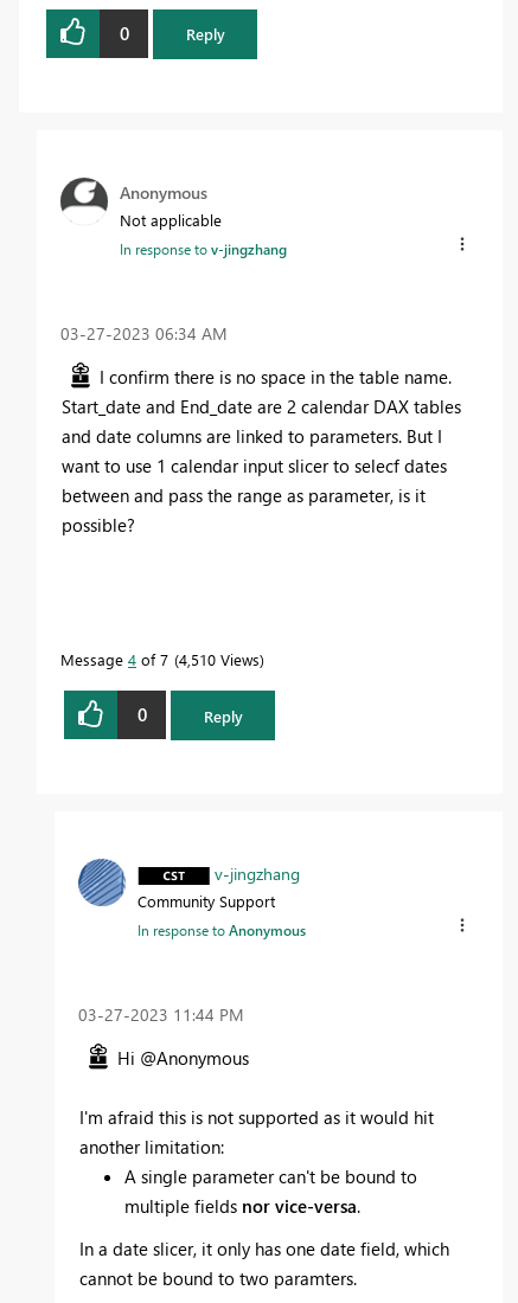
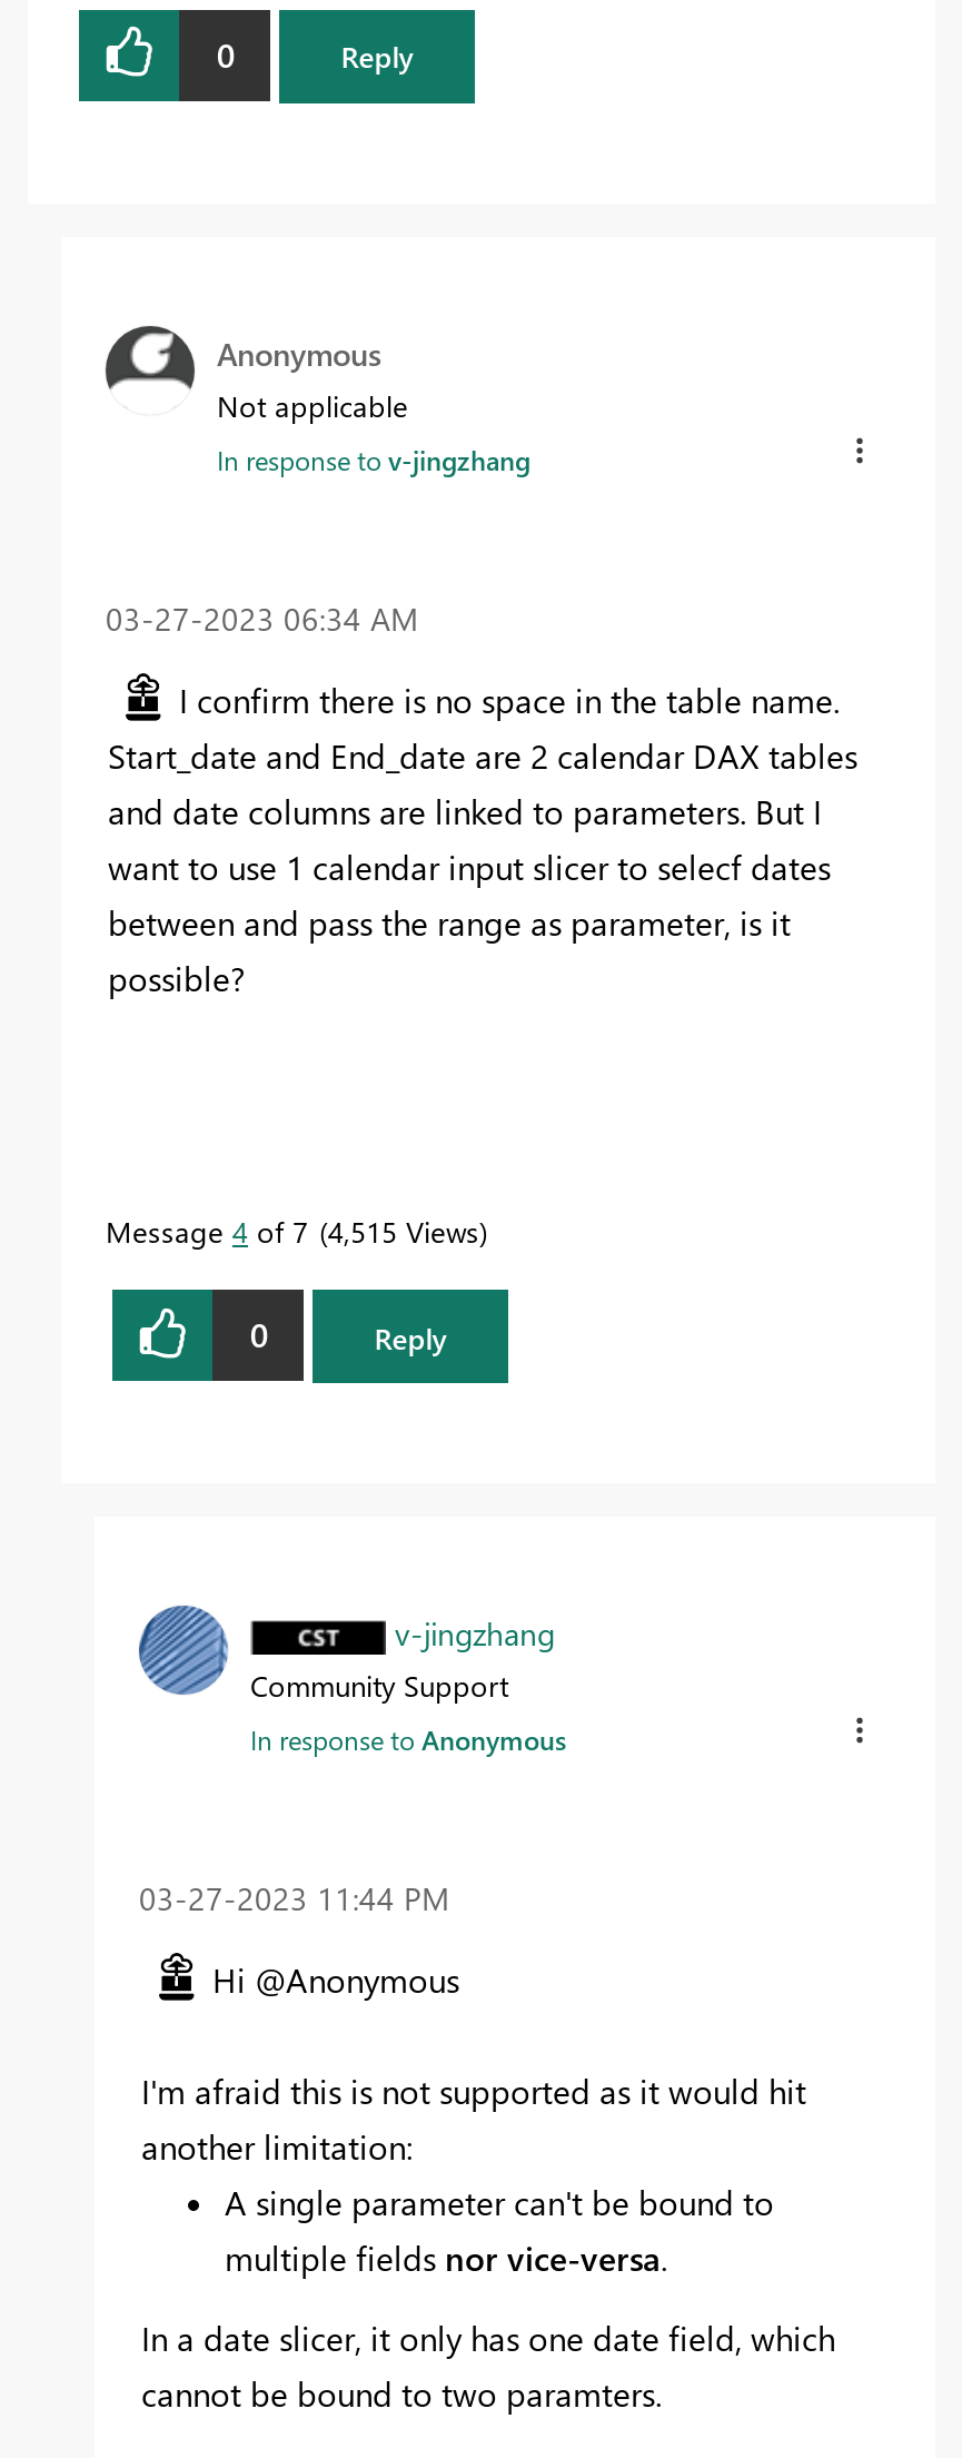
[60,649,260,669] Message 4 of 7 4,510 Views -> [106,1212,479,1249] Message 4 of 7 4,515 Views

